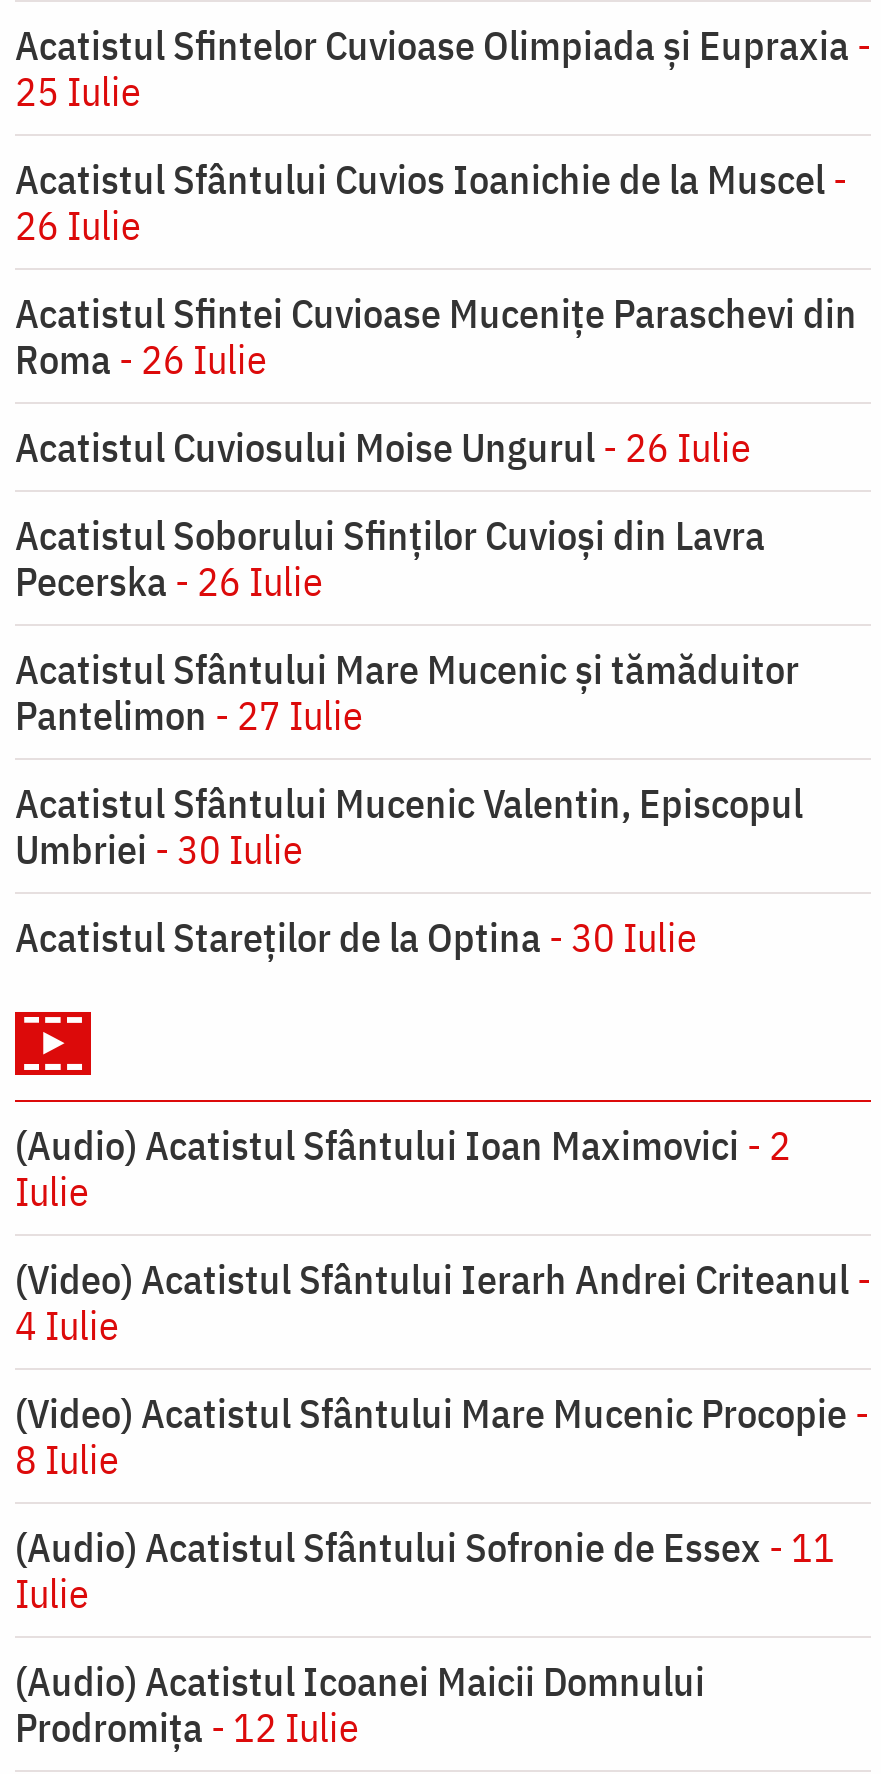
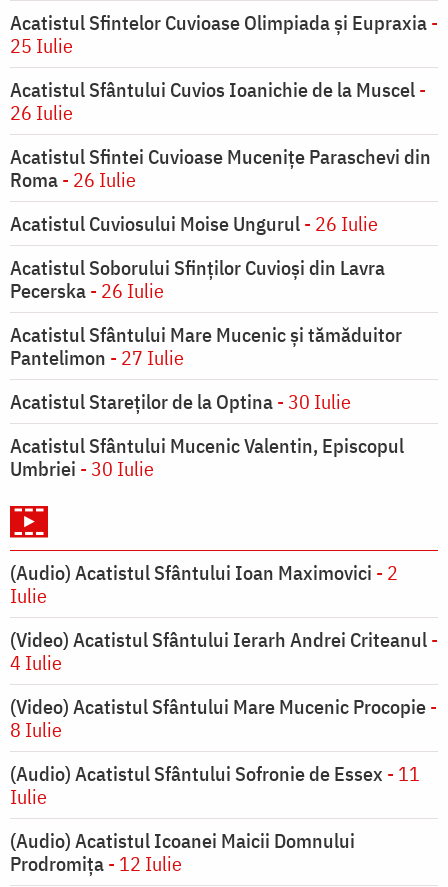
moved [15,777,803,877] -> [10,432,404,482]: Acatistul Sfântului Mucenic Valentin, Episcopul | Umbriei - 30 Iulie
moved [15,911,697,965] -> [10,388,351,415]: Acatistul Stareţilor de la Optina - 30 Iulie

